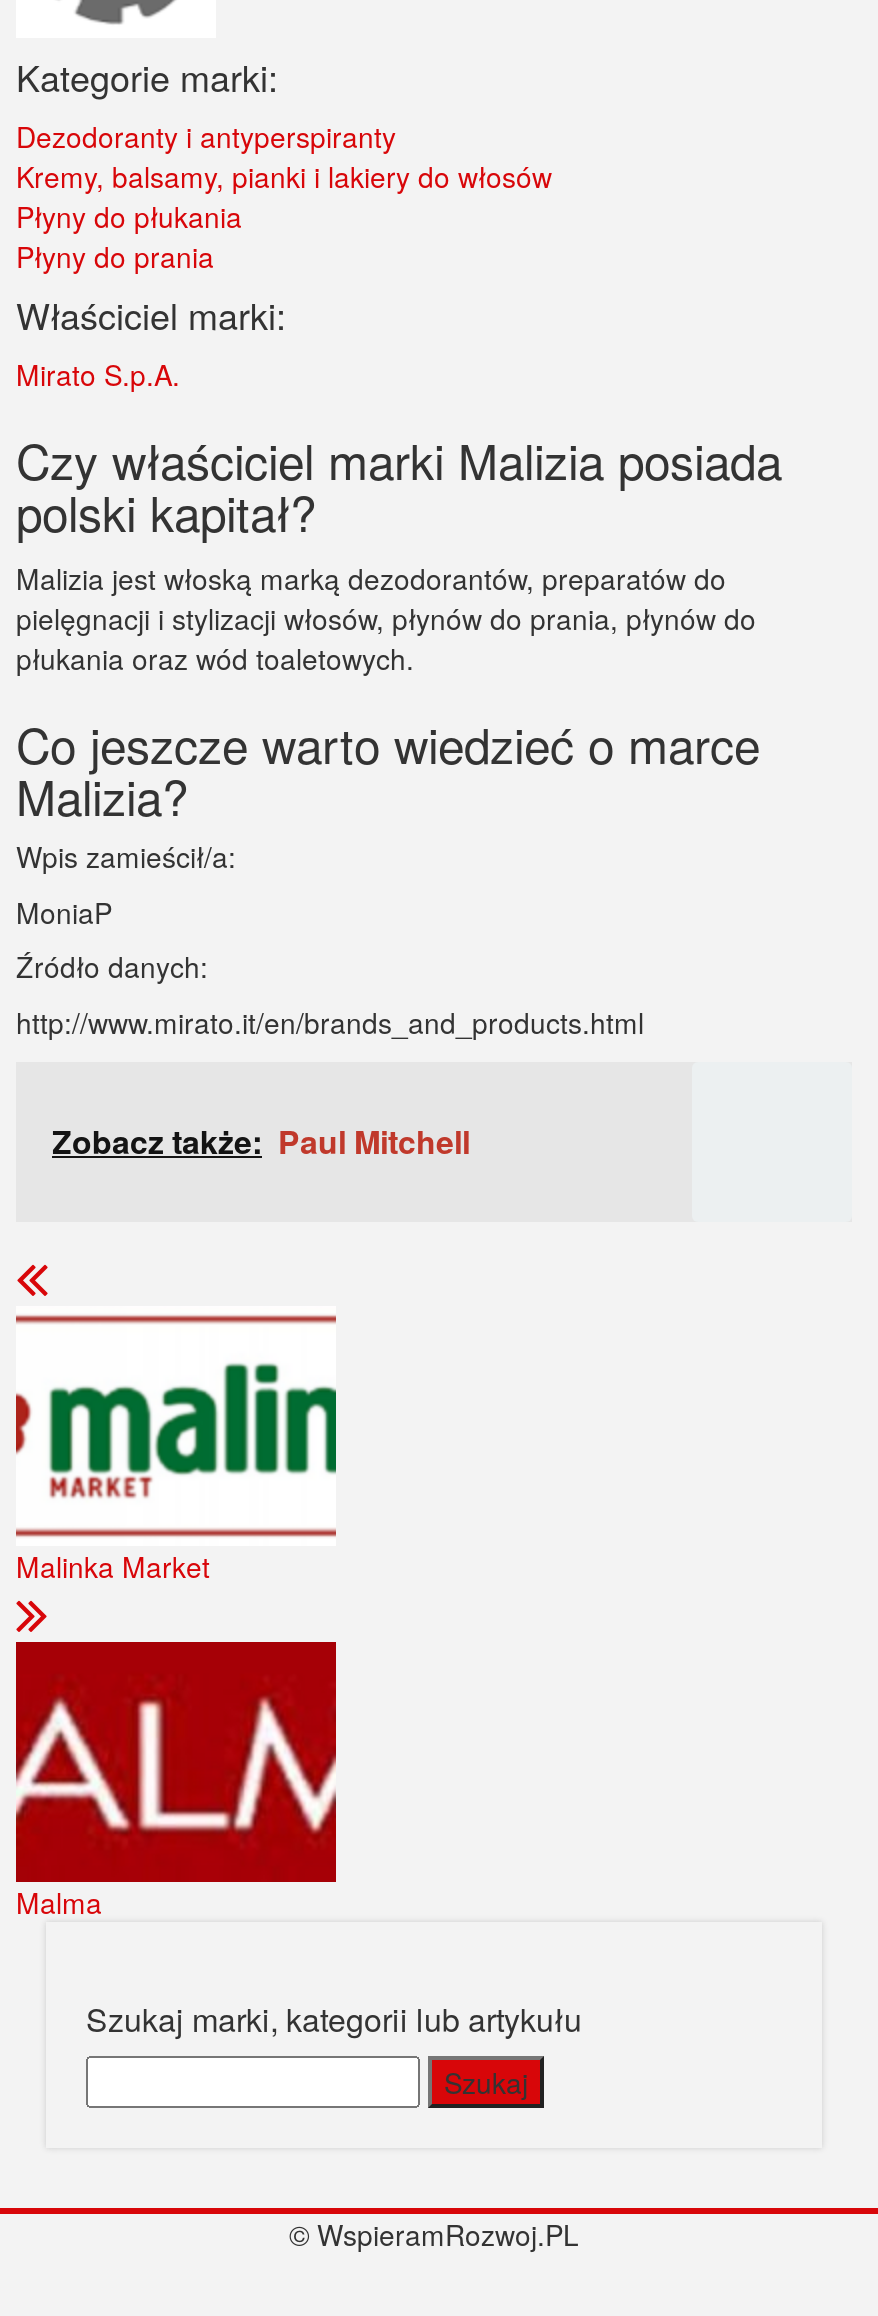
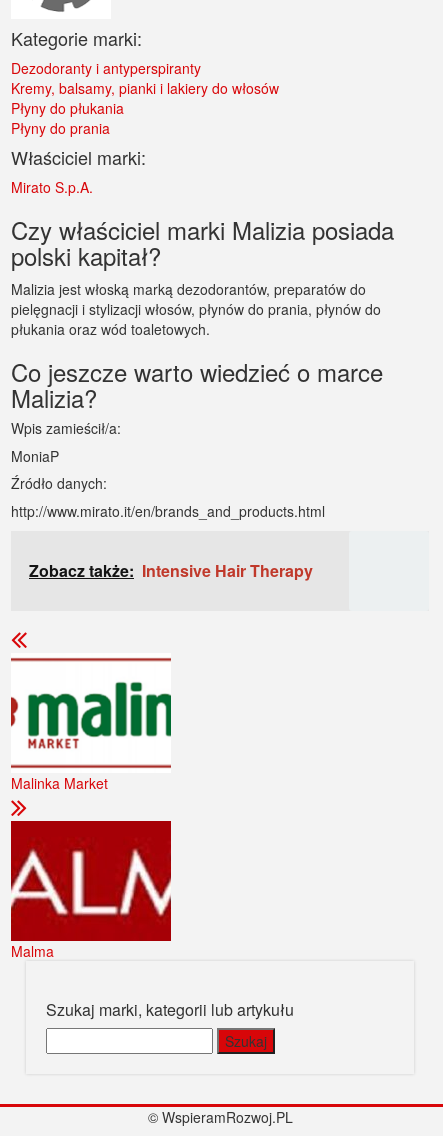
[52,1118,470,1164] Zobacz także: Paul Mitchell -> [29,559,313,582] Zobacz także: Intensive Hair Therapy

